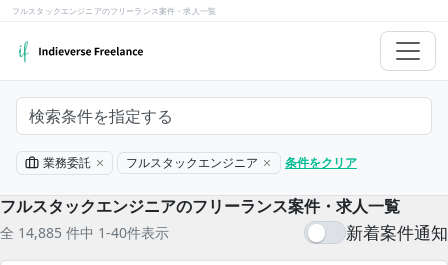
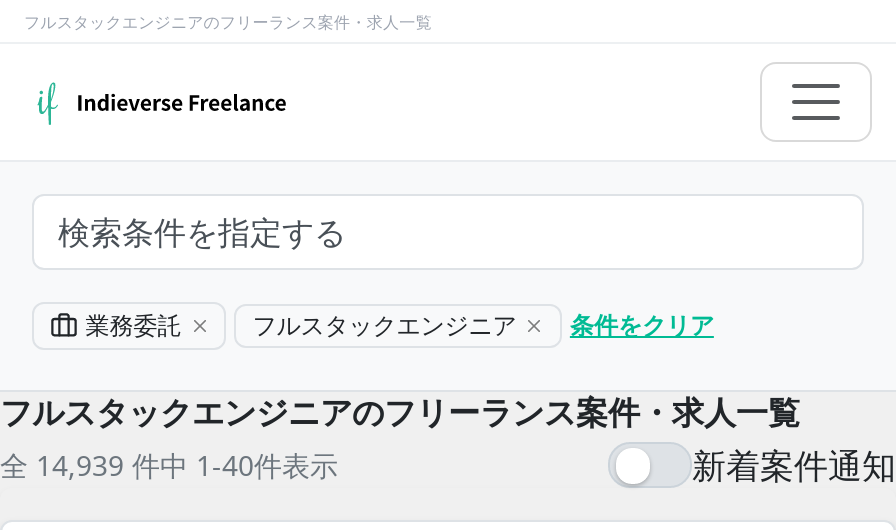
[0,223,169,242] 全 14,885 件中 1-40件表示 -> [0,445,338,483] 全 14,939 件中 1-40件表示

